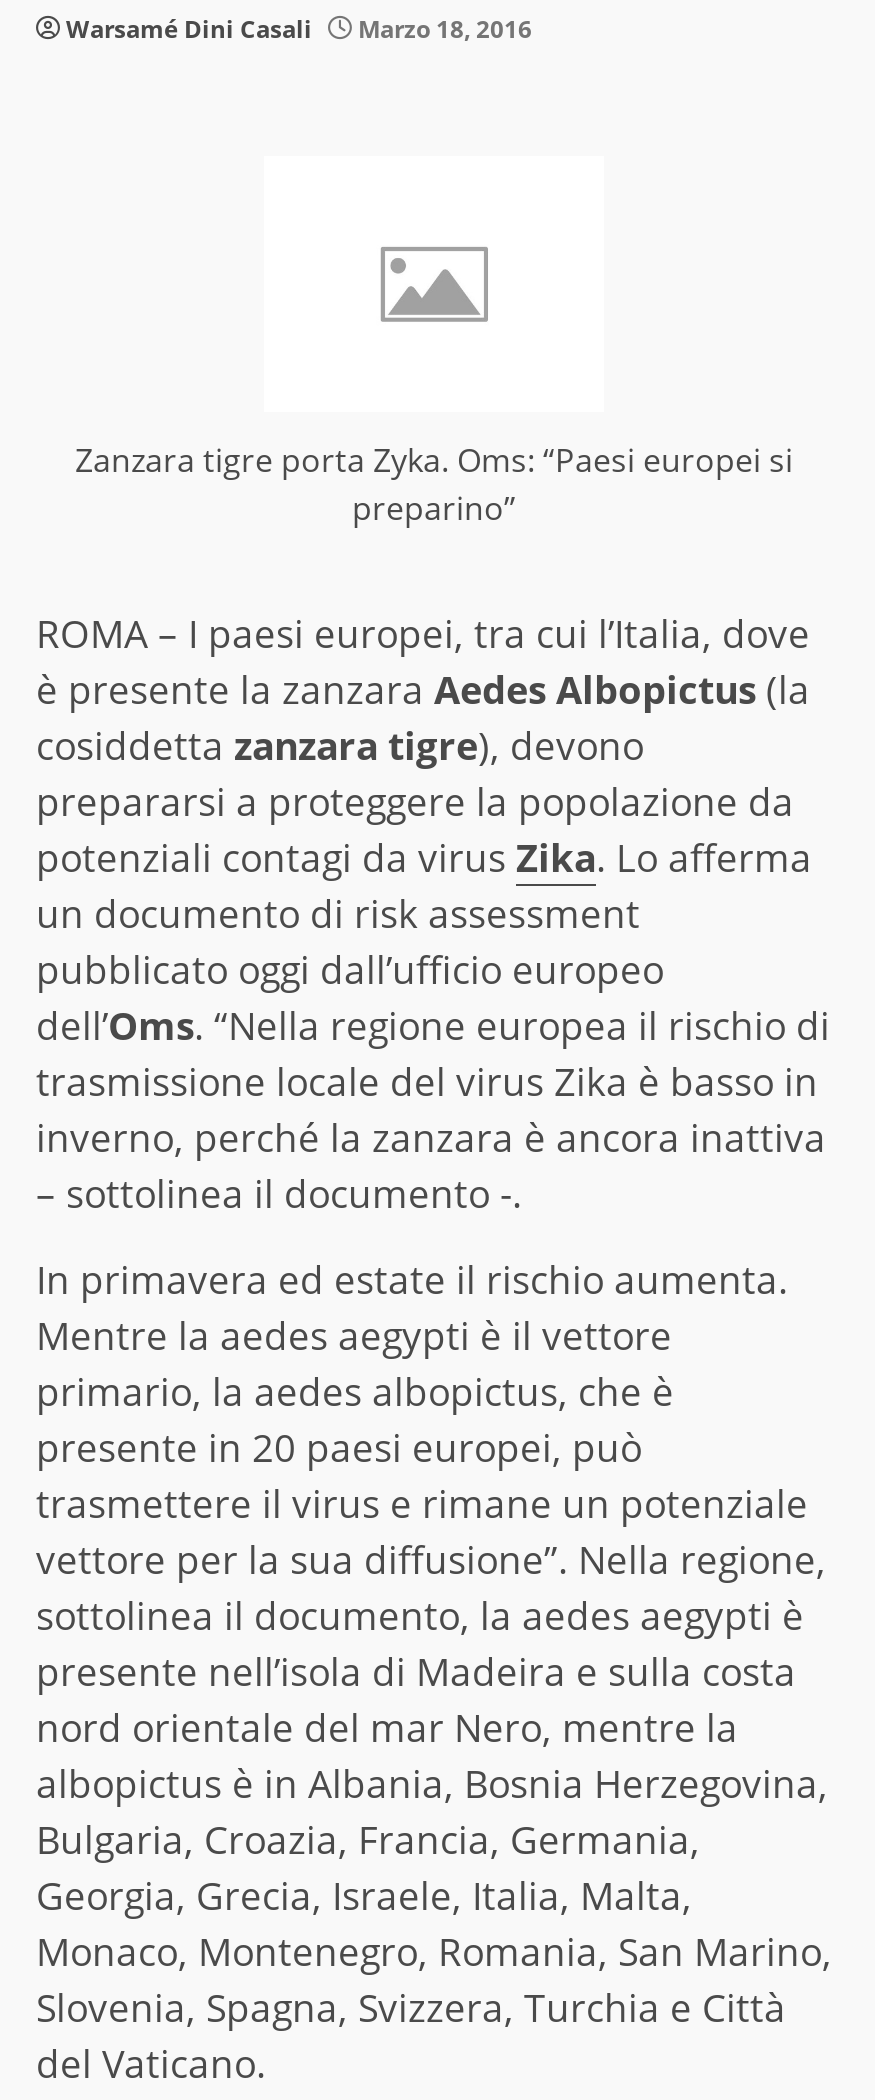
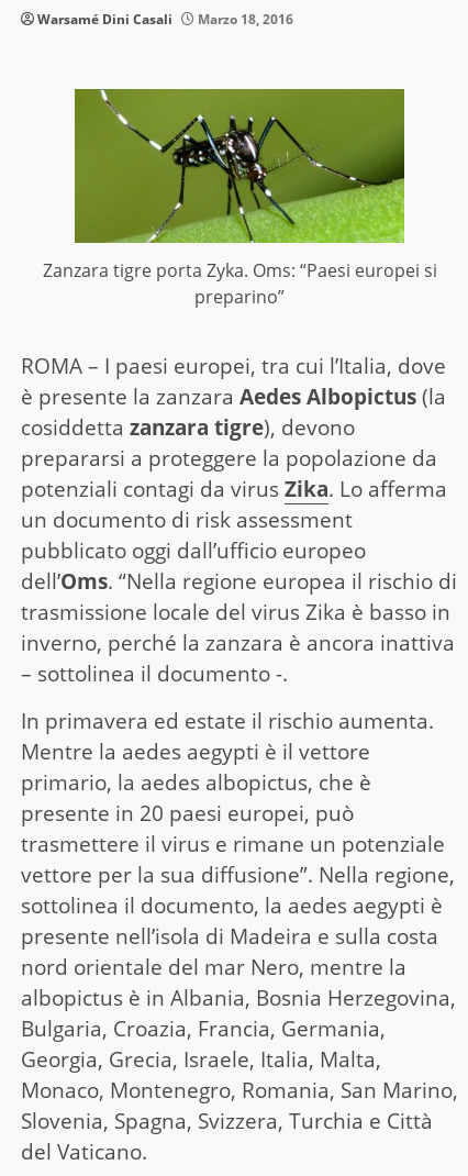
none -> [74,88,405,244] [image]

